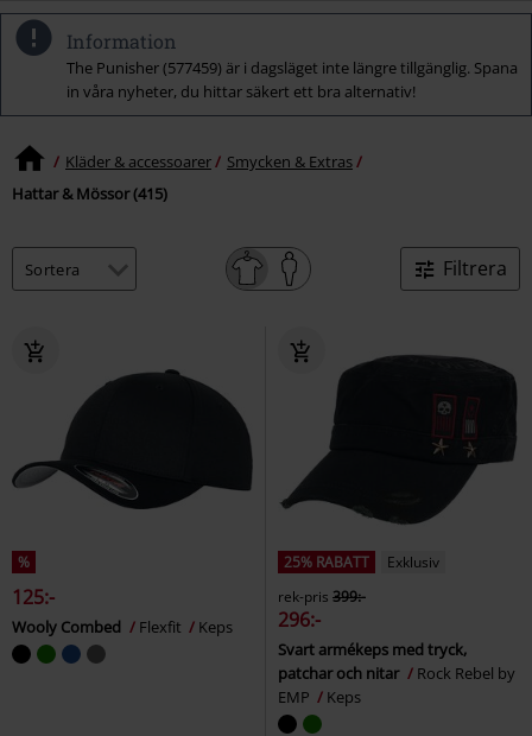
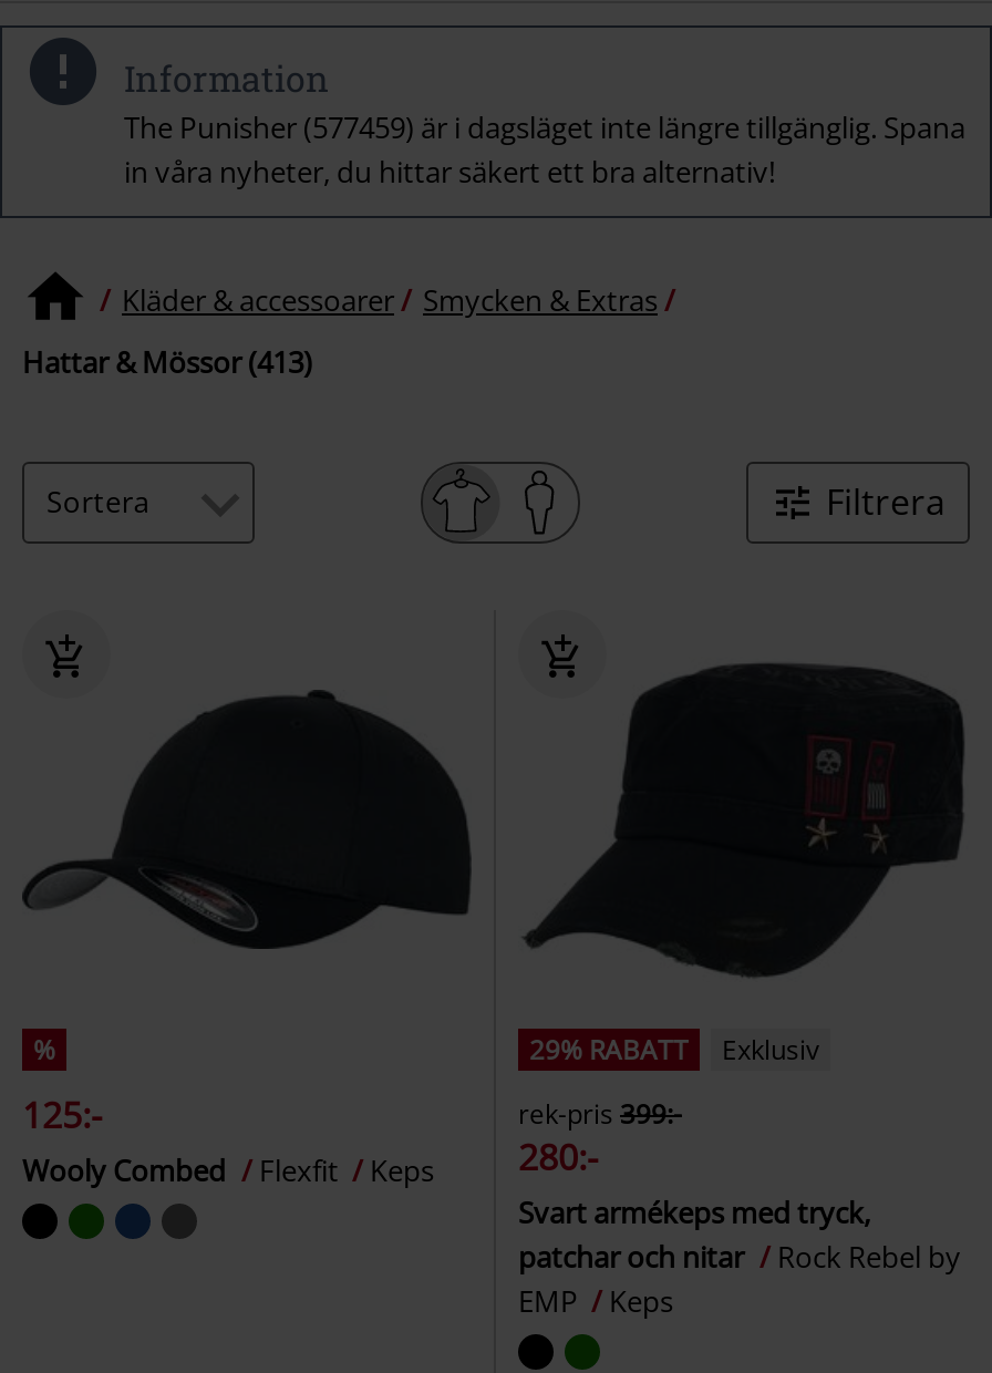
[12,183,167,204] Hattar & Mössor (415) -> [22,341,312,381] Hattar & Mössor (413)
[284,552,439,572] 25% RABATT Exklusiv -> [529,1030,819,1067] 29% RABATT Exklusiv
[278,607,321,633] 296:- -> [518,1132,598,1180] 280:-

